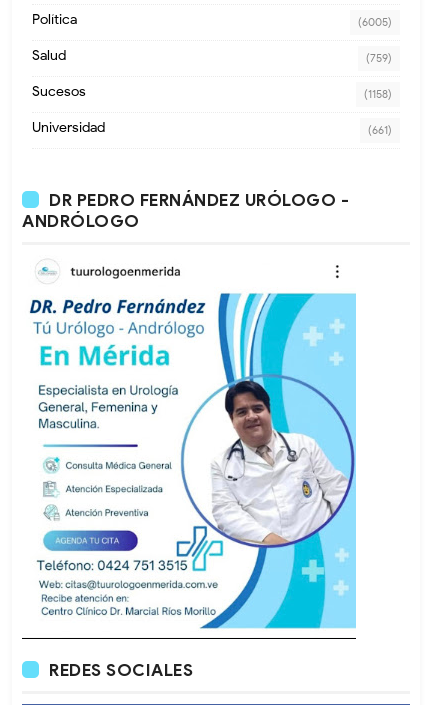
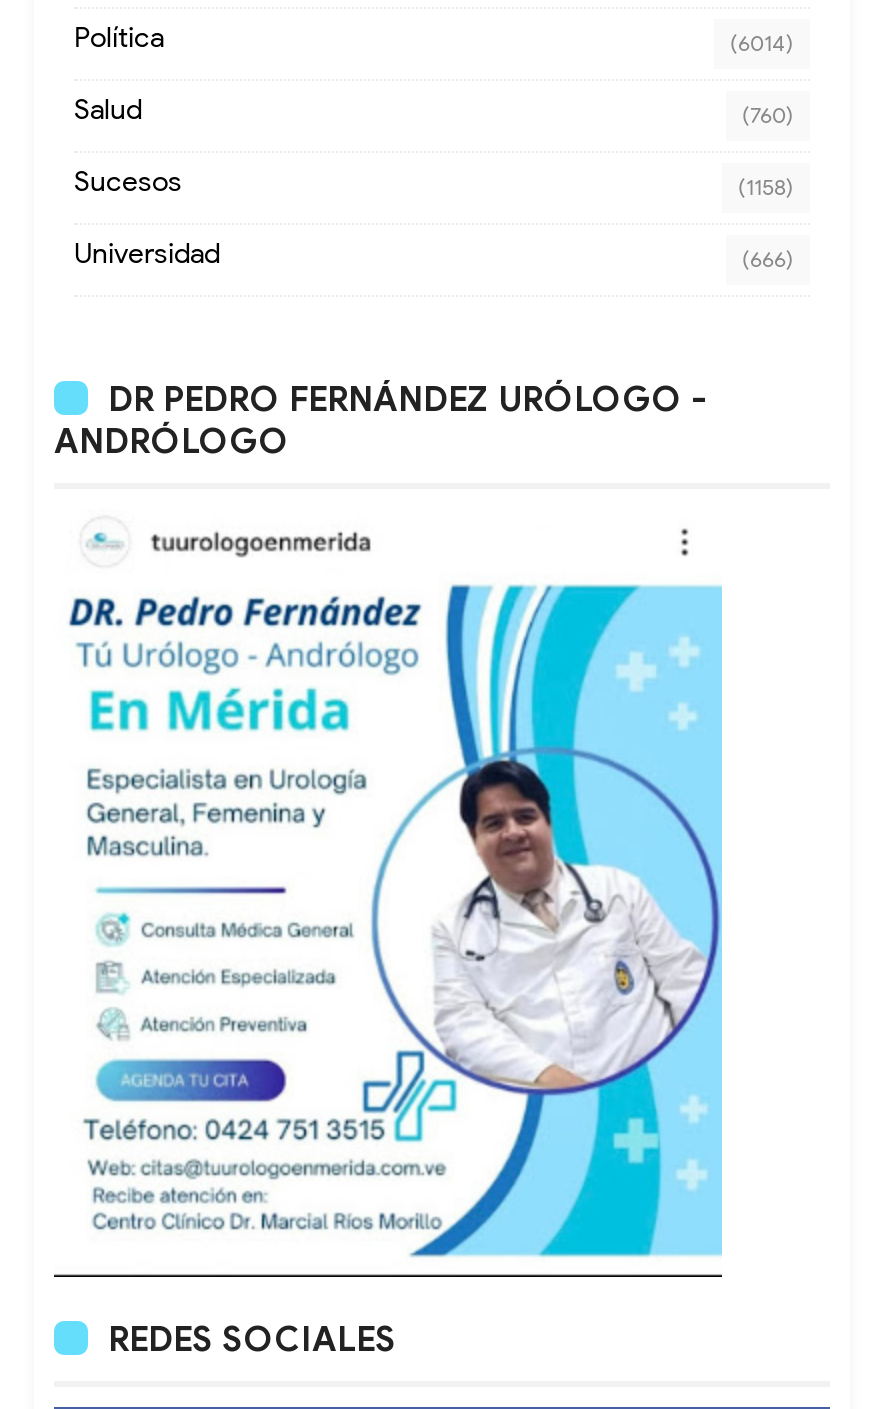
[358,15,392,29] (6005) -> [730,29,794,57] (6014)
[366,51,392,65] (759) -> [742,101,794,129] (760)
[368,123,392,137] (661) -> [742,245,794,273] (666)

